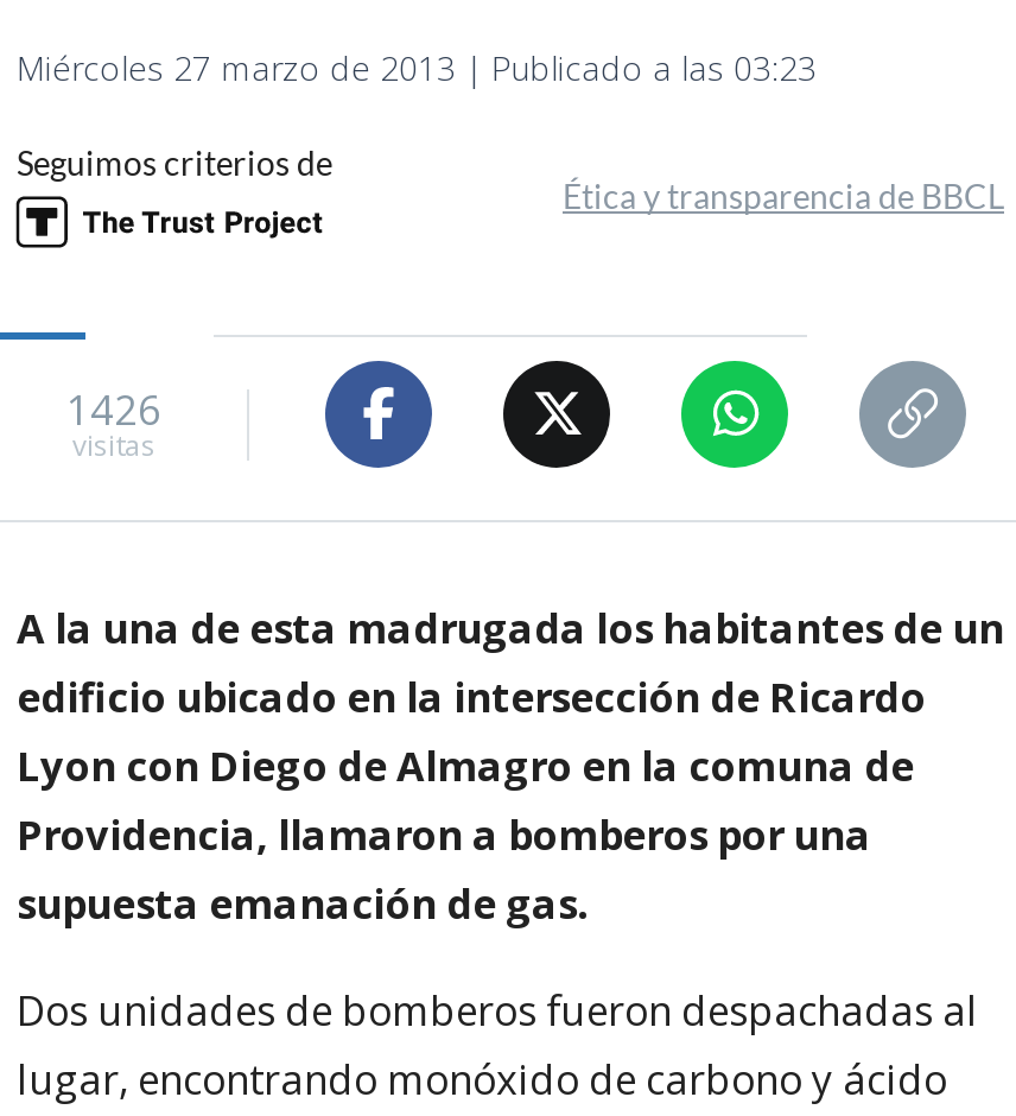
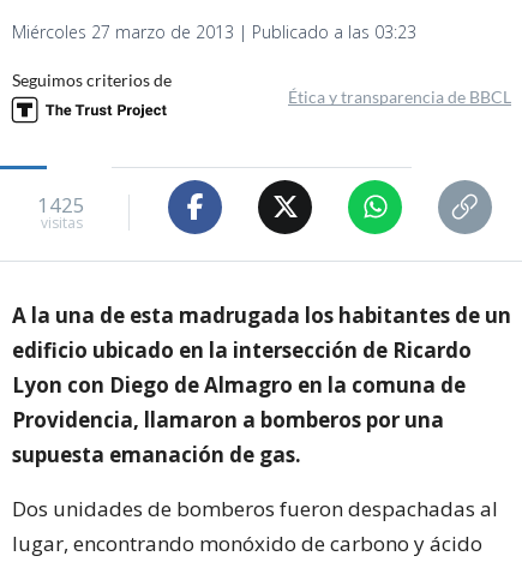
[66,383,161,438] 1426 -> [37,191,85,219] 1425

